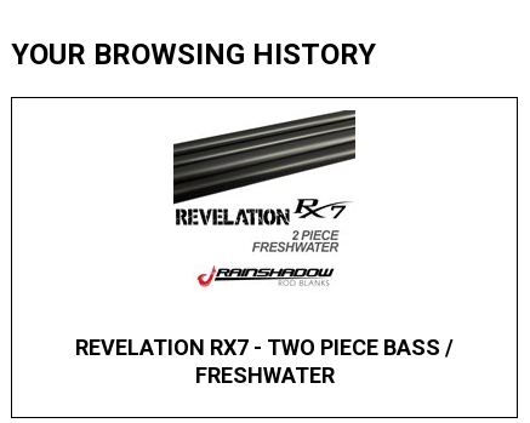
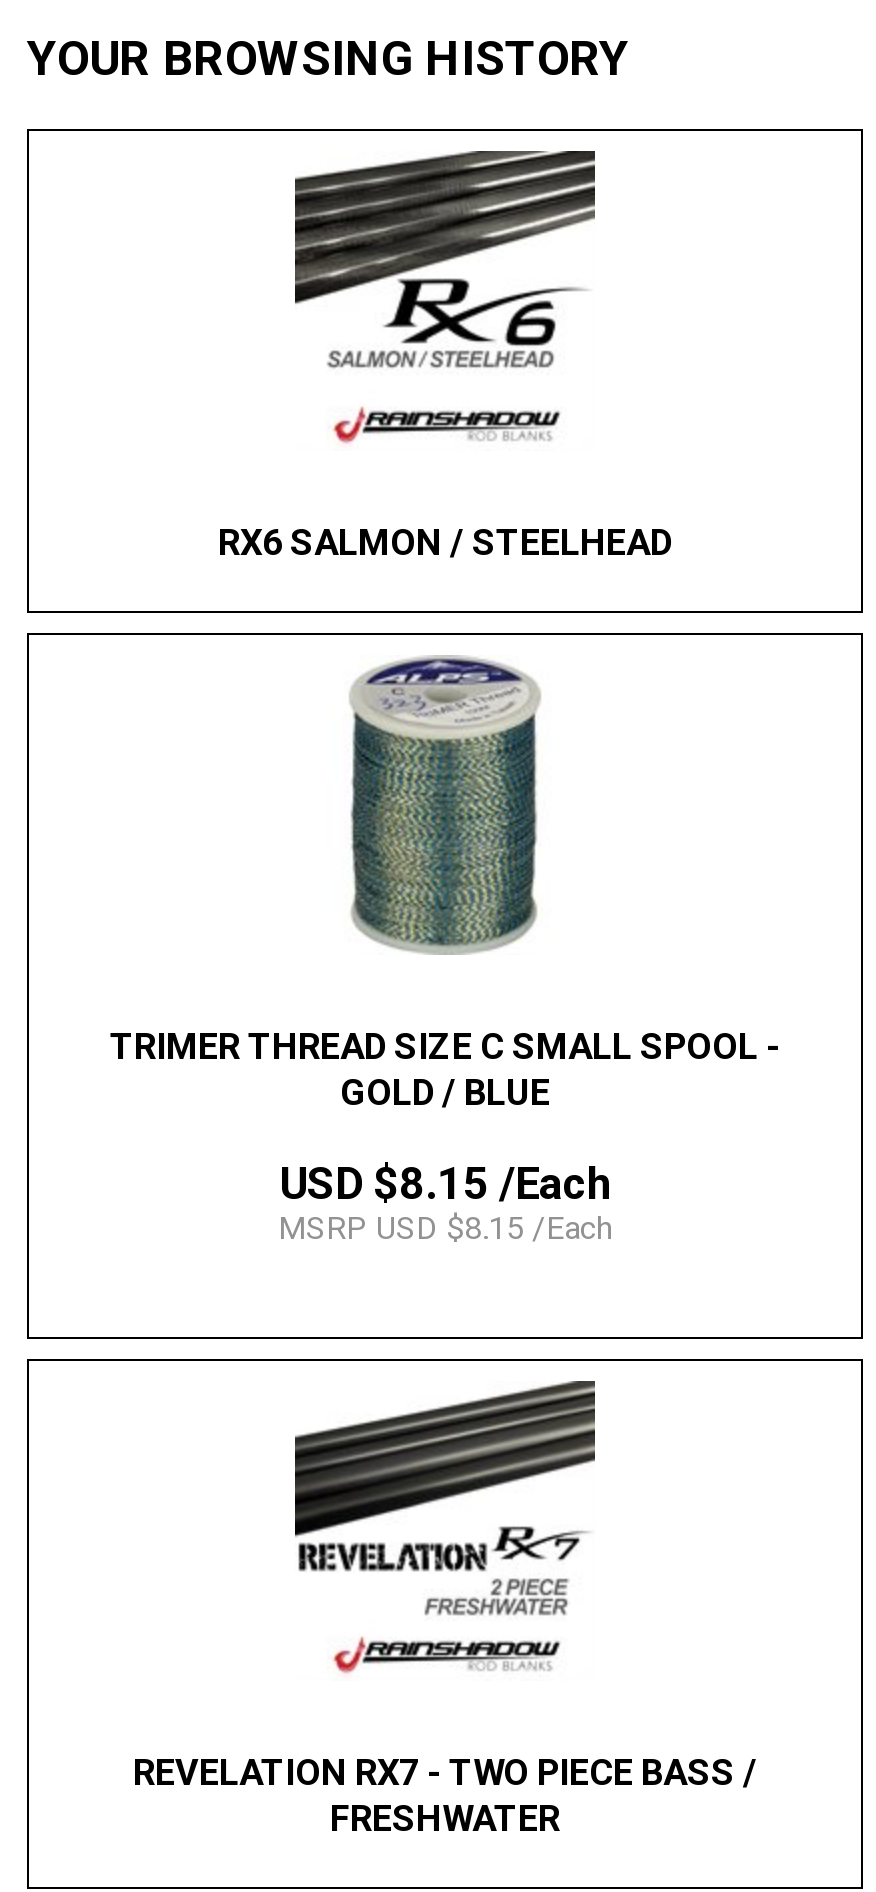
none -> [25,657,865,1341] [image] | TRIMER THREAD SIZE C SMALL SPOOL - | GOLD / BLUE | USD $8.15 /Each | MSRP USD $8.15 /Each
none -> [218,521,672,563] RX6 SALMON / STEELHEAD
none -> [293,149,595,369] [image]

